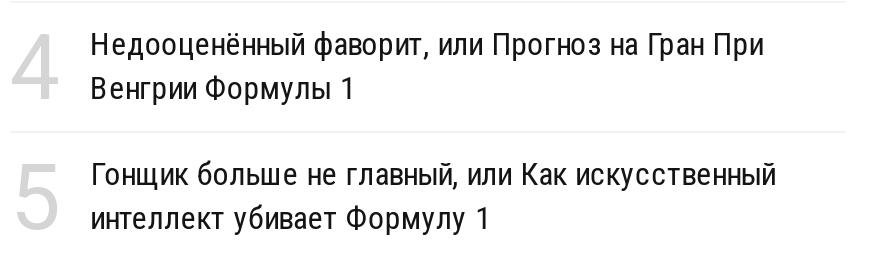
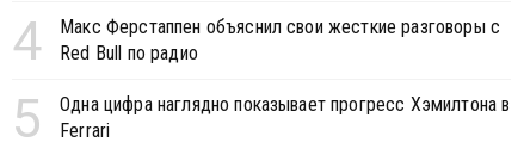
[90,26,763,108] Недооценённый фаворит, или Прогноз на Гран При | Венгрии Формулы 1 -> [60,16,500,64] Макс Ферстаппен объяснил свои жесткие разговоры с | Red Bull по радио
[90,156,775,238] Гонщик больше не главный, или Как искусственный | интеллект убивает Формулу 1 -> [60,93,510,142] Одна цифра наглядно показывает прогресс Хэмилтона в | Ferrari

